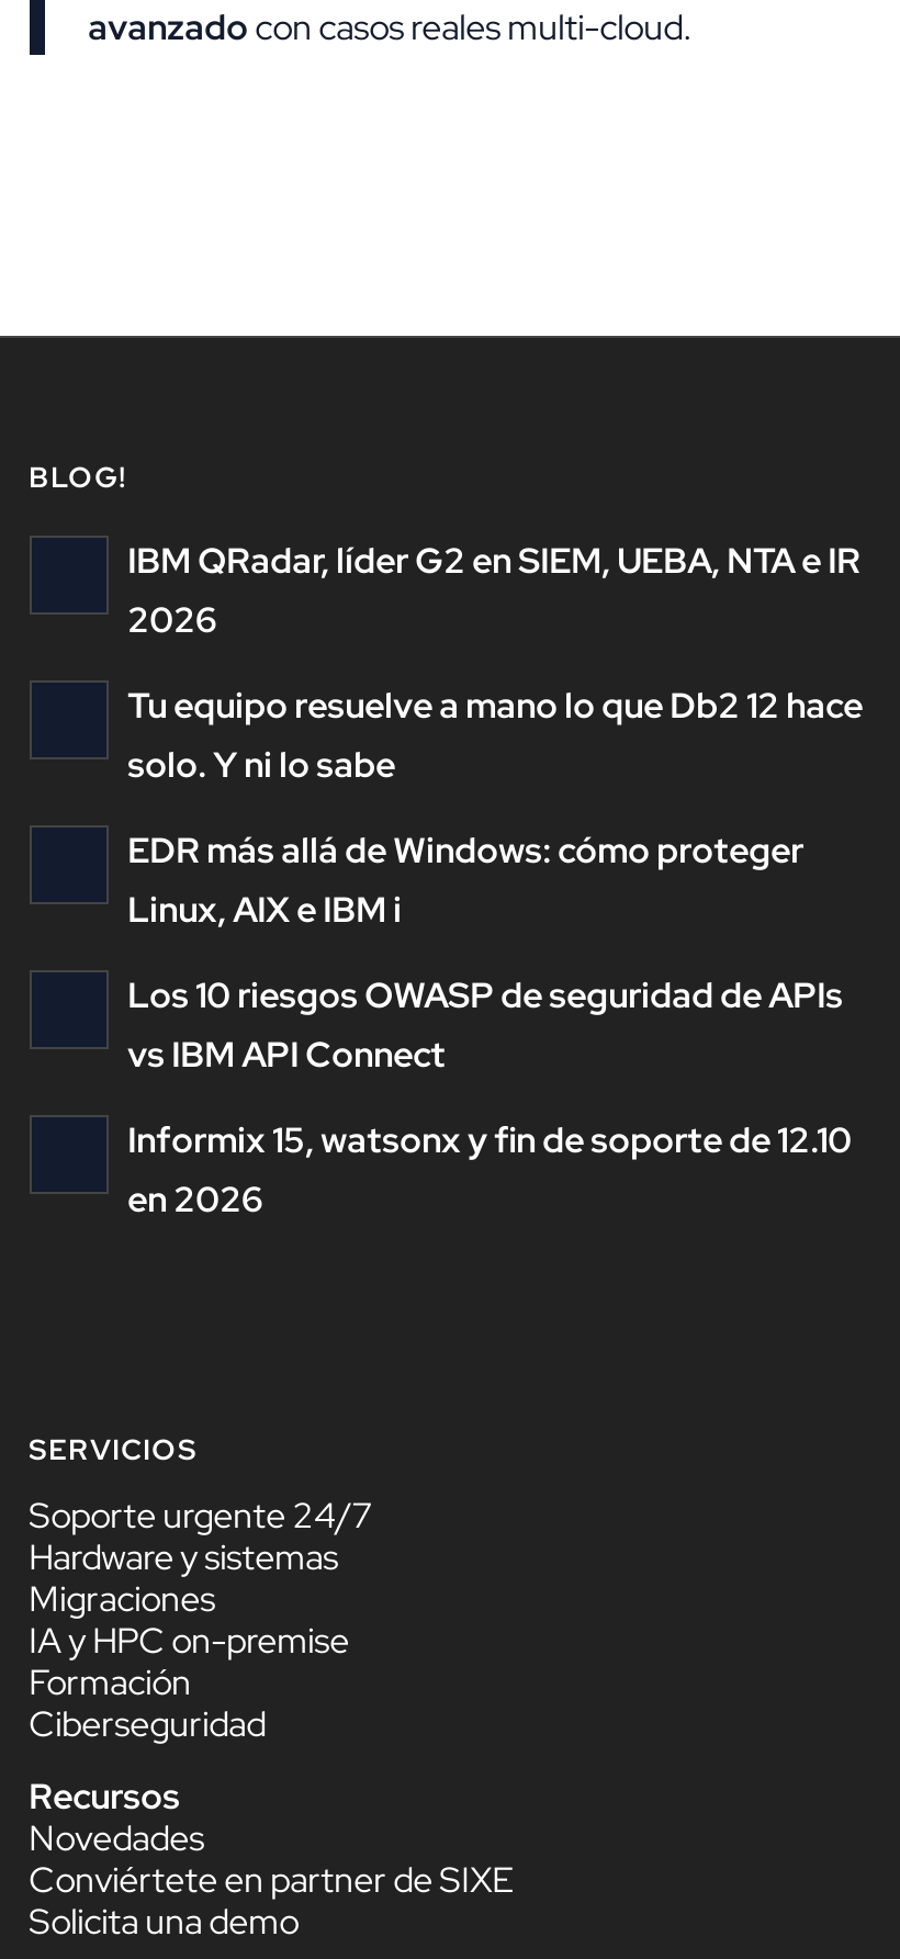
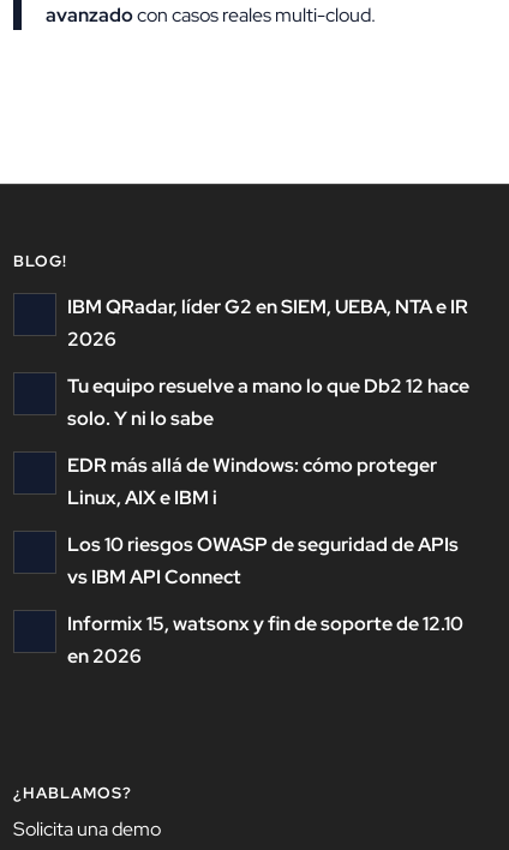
[29,1431,514,1903] SERVICIOS | Soporte urgente 24/7 | Hardware y sistemas | Migraciones | IA y HPC on-premise | Formación | Ciberseguridad | Recursos | Novedades | Conviértete en partner de SIXE -> [13,783,132,803] ¿HABLAMOS?

